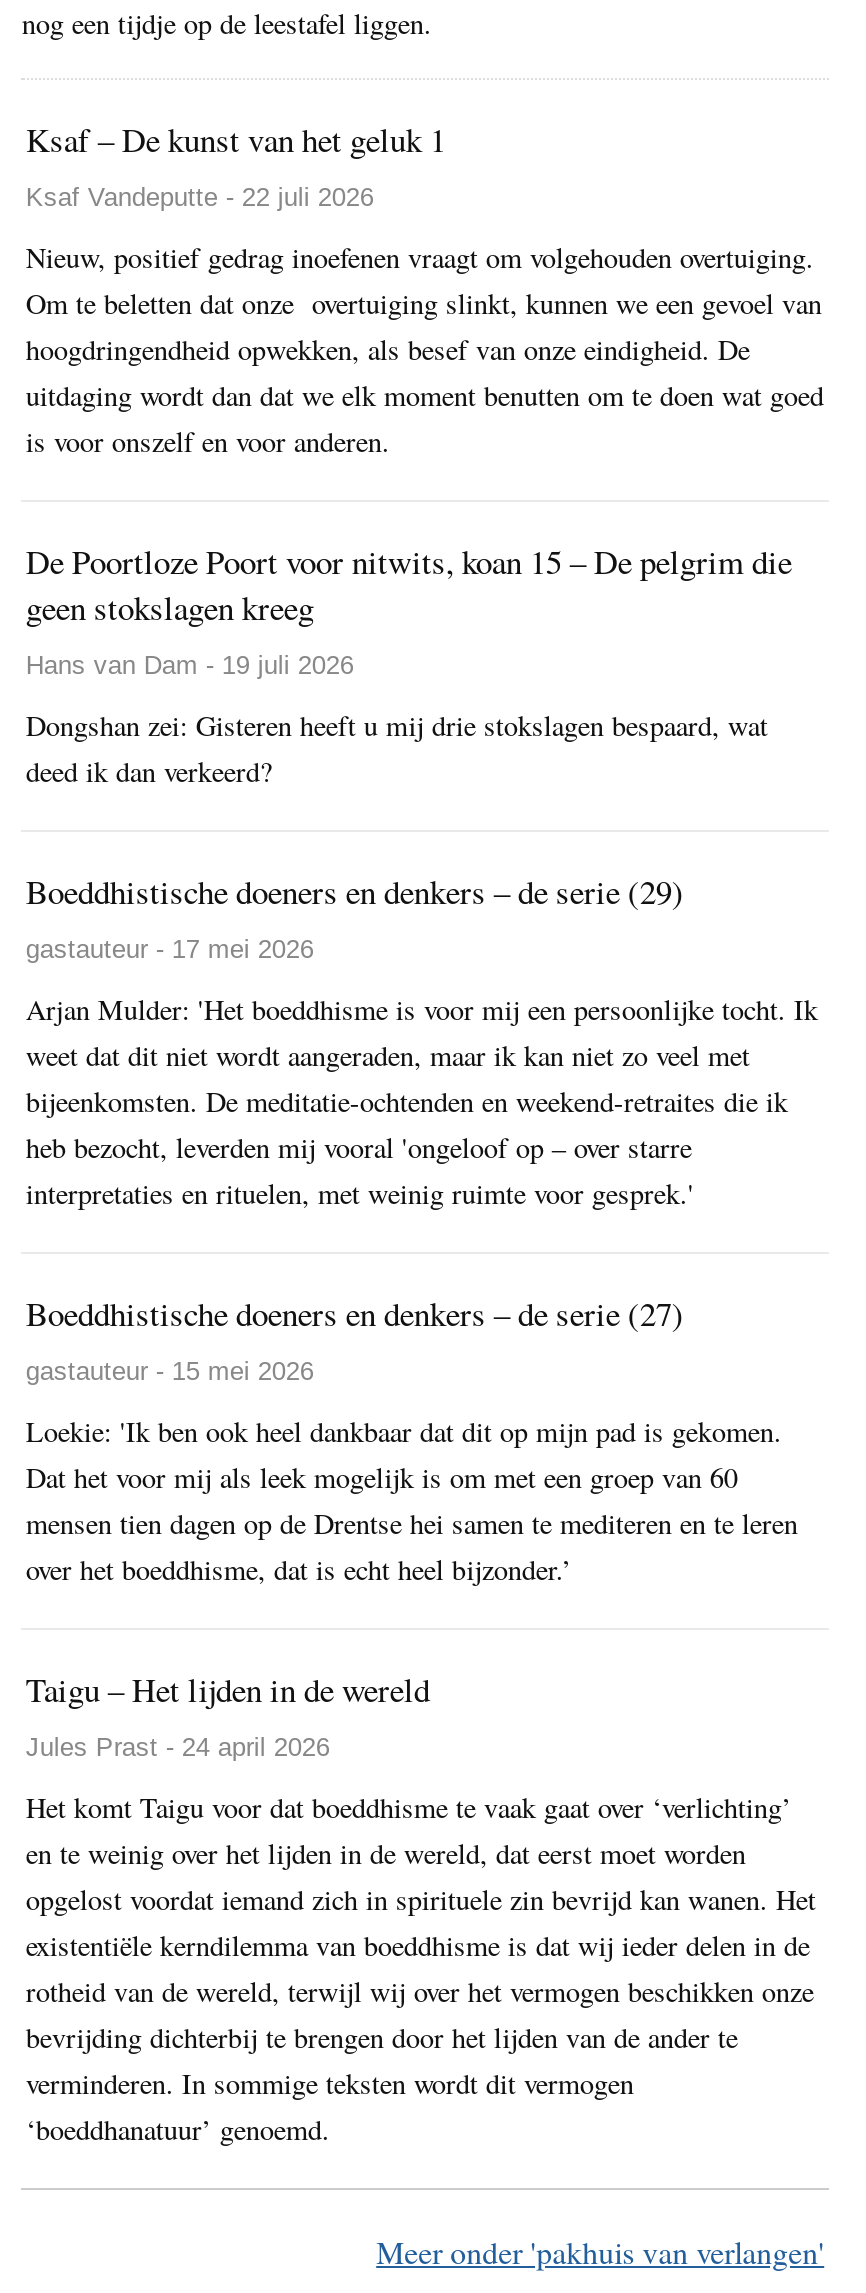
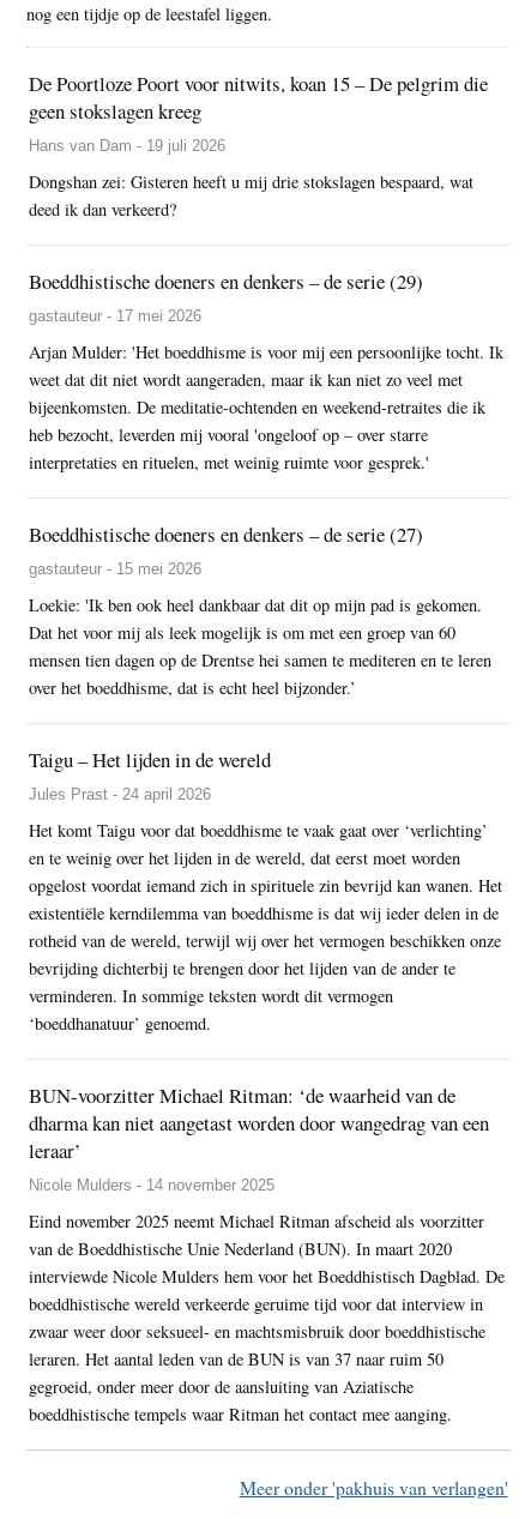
[26,116,824,460] Ksaf – De kunst van het geluk 1 | Ksaf Vandeputte - 22 juli 2026 | Nieuw, positief gedrag inoefenen vraagt om volgehouden overtuiging. | Om te beletten dat onze overtuiging slinkt, kunnen we een gevoel van | hoogdringendheid opwekken, als besef van onze eindigheid. De | uitdaging wordt dan dat we elk moment benutten om te doen wat goed | is voor onszelf en voor anderen. -> none
moved [26,538,818,2148] -> [29,69,504,1034]: De Poortloze Poort voor nitwits, koan 15 – De pelgrim die | geen stokslagen kreeg | Hans van Dam - 19 juli 2026 | ... | verminderen. In sommige teksten wordt dit vermogen | ‘boeddhanatuur’ genoemd.
none -> [29,1081,505,1425] BUN-voorzitter Michael Ritman: ‘de waarheid van de | dharma kan niet aangetast worden door wangedrag van een | leraar’ | Nicole Mulders - 14 november 2025 | Eind november 2025 neemt Michael Ritman afscheid als voorzitter | van de Boeddhistische Unie Nederland (BUN). In maart 2020 | interviewde Nicole Mulders hem voor het Boeddhistisch Dagblad. De | boeddhistische wereld verkeerde geruime tijd voor dat interview in | zwaar weer door seksueel- en machtsmisbruik door boeddhistische | leraren. Het aantal leden van de BUN is van 37 naar ruim 50 | gegroeid, onder meer door de aansluiting van Aziatische | boeddhistische tempels waar Ritman het contact mee aanging.

